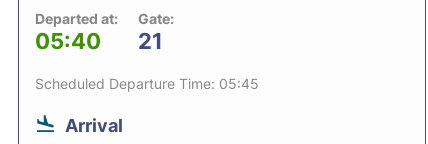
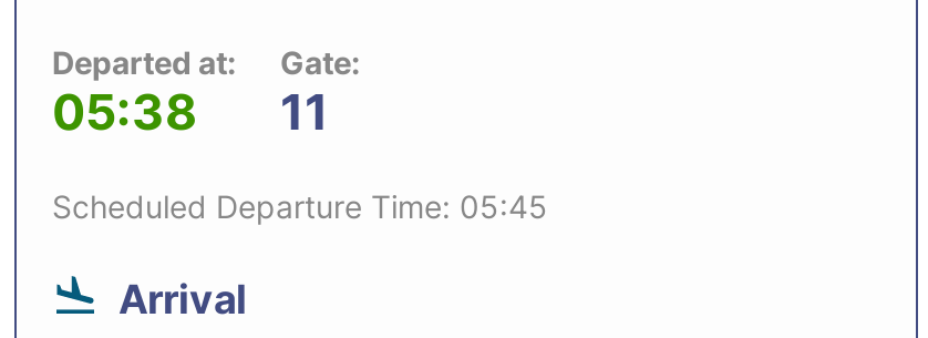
[35,28,101,54] 05:40 -> [52,83,198,141] 05:38
[138,28,163,54] 21 -> [280,83,329,141] 11

